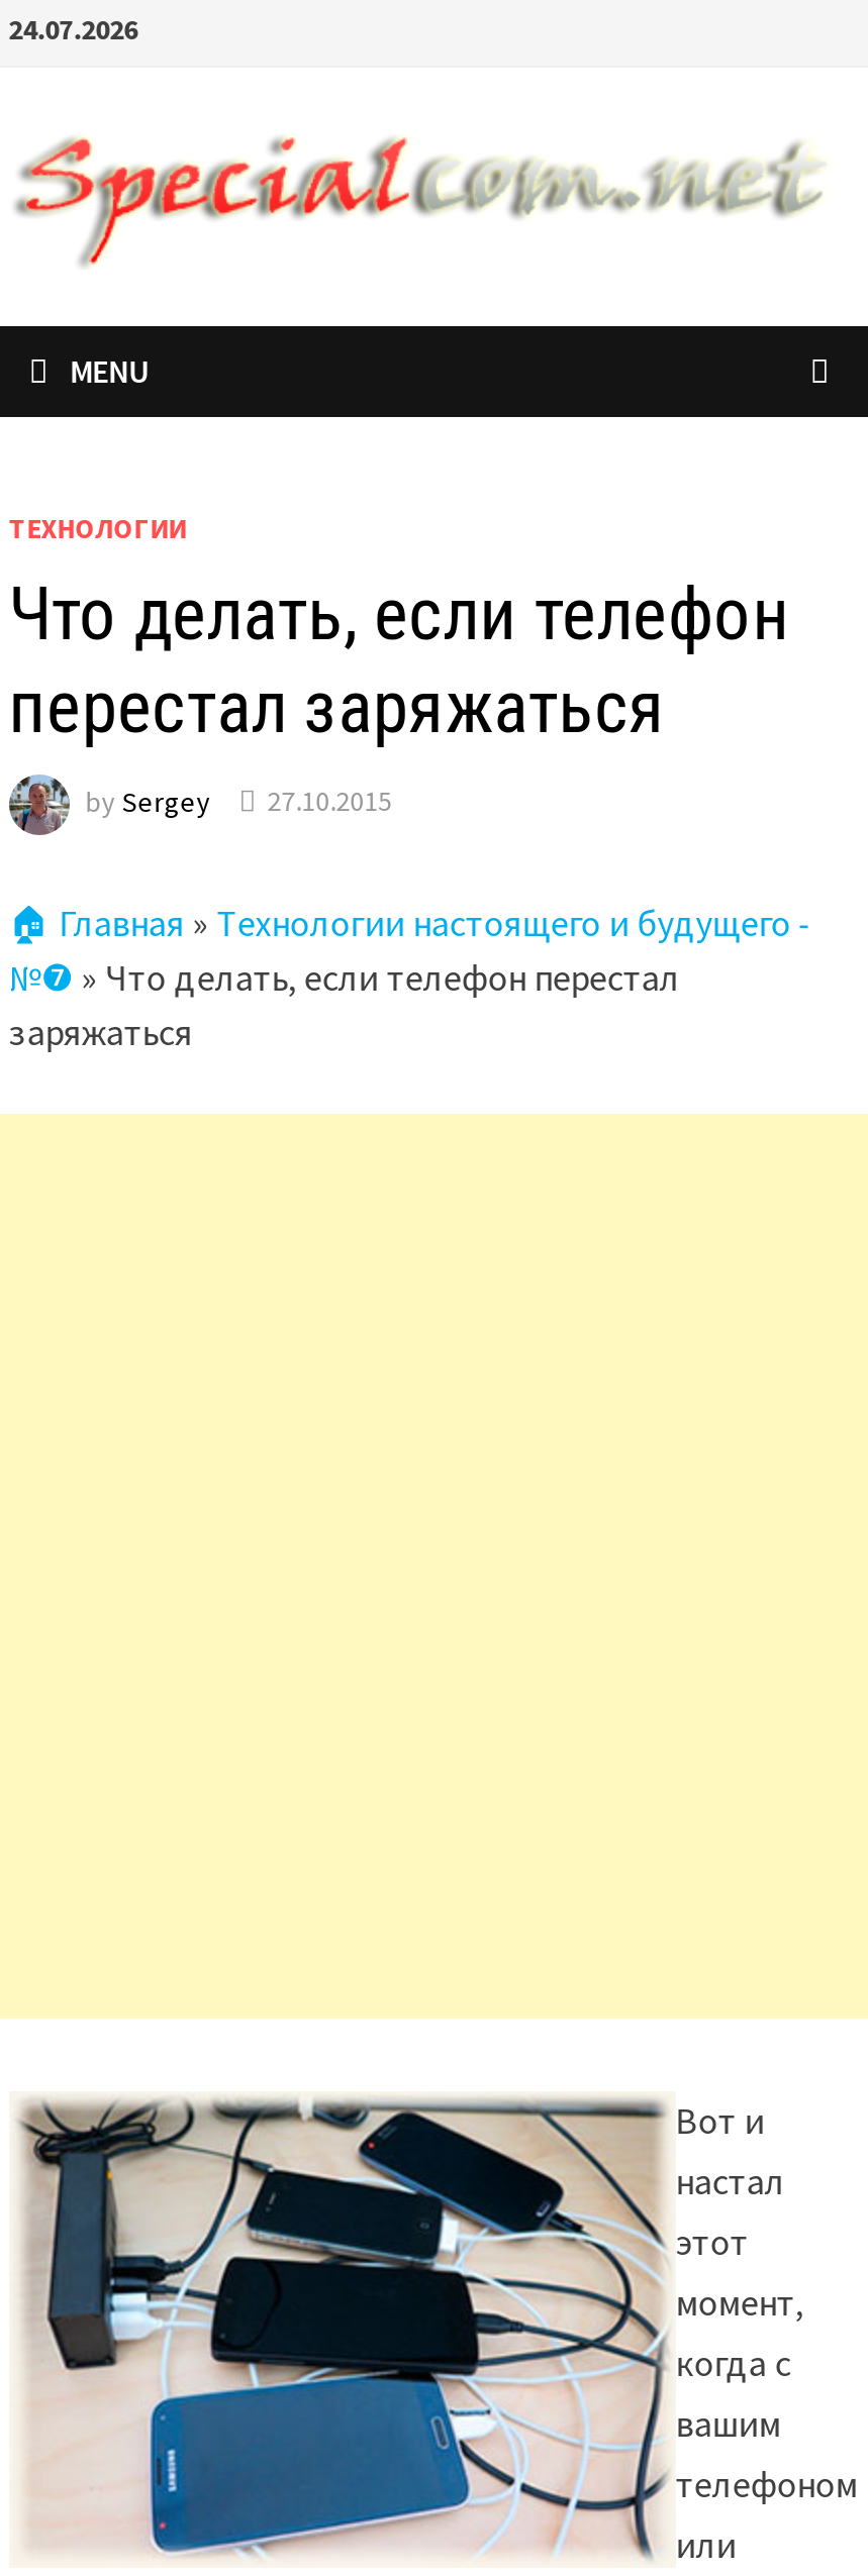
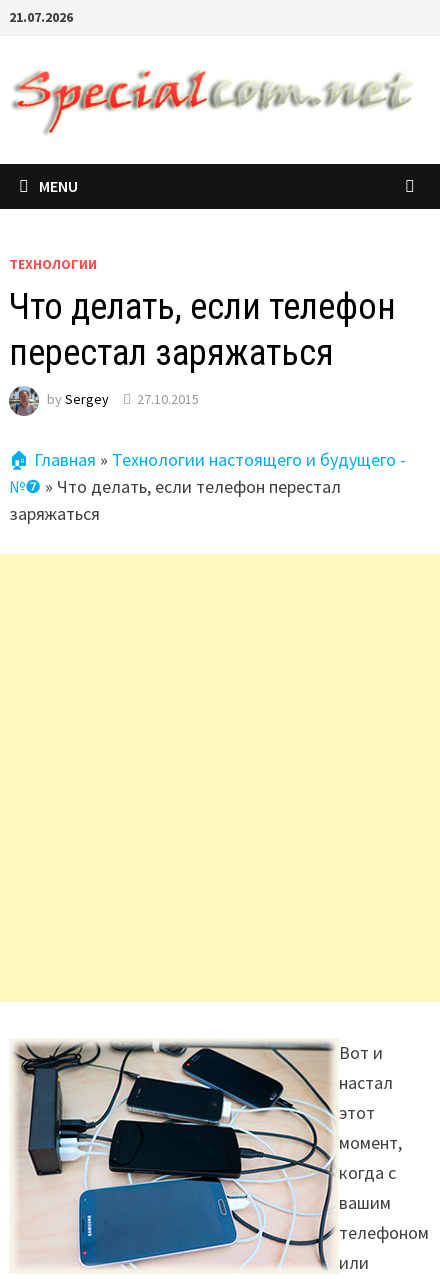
[9,11,138,47] 24.07.2026 -> [9,8,73,26] 21.07.2026

